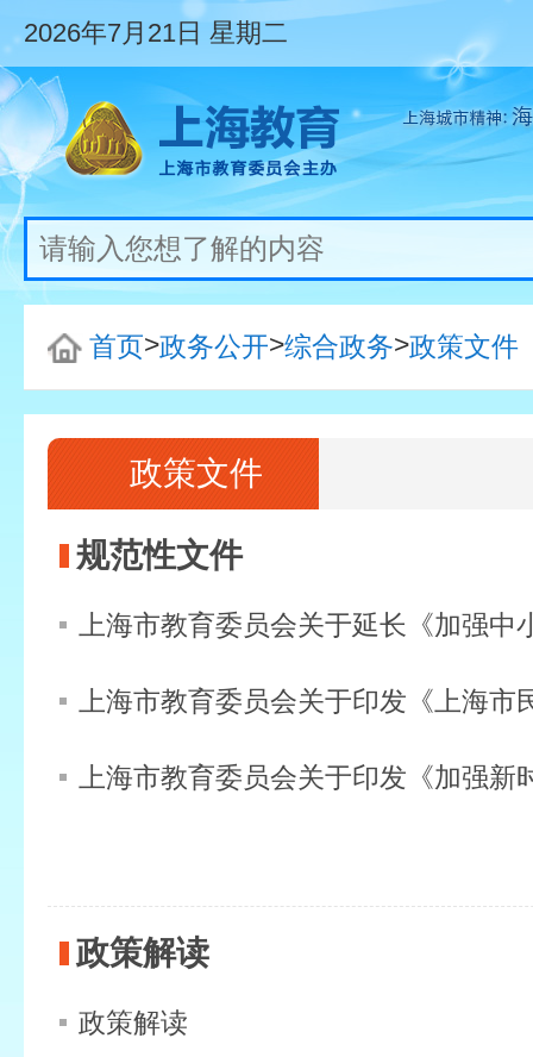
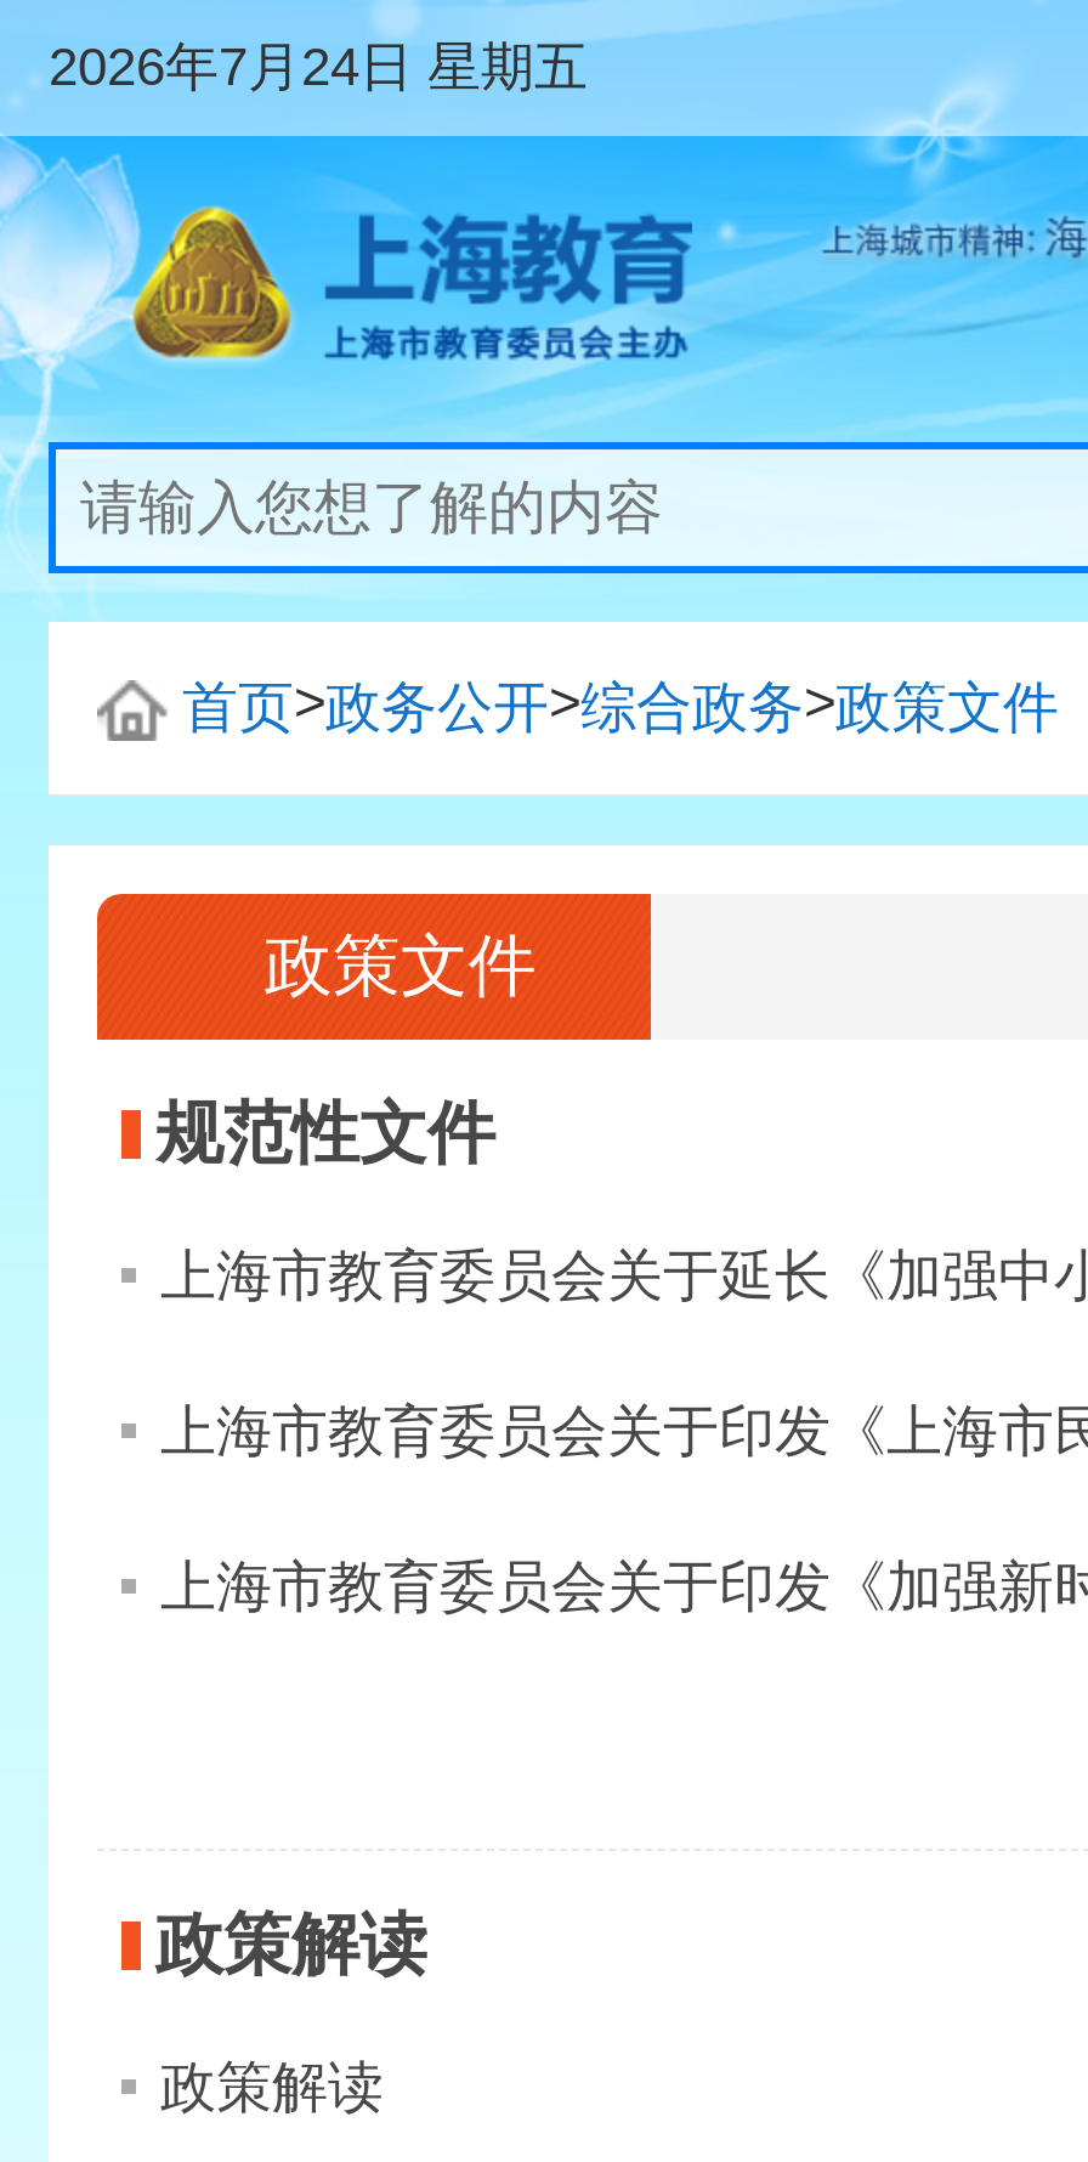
[24,18,288,48] 2026年7月21日星期二 -> [49,36,588,97] 2026年7月24日星期五

